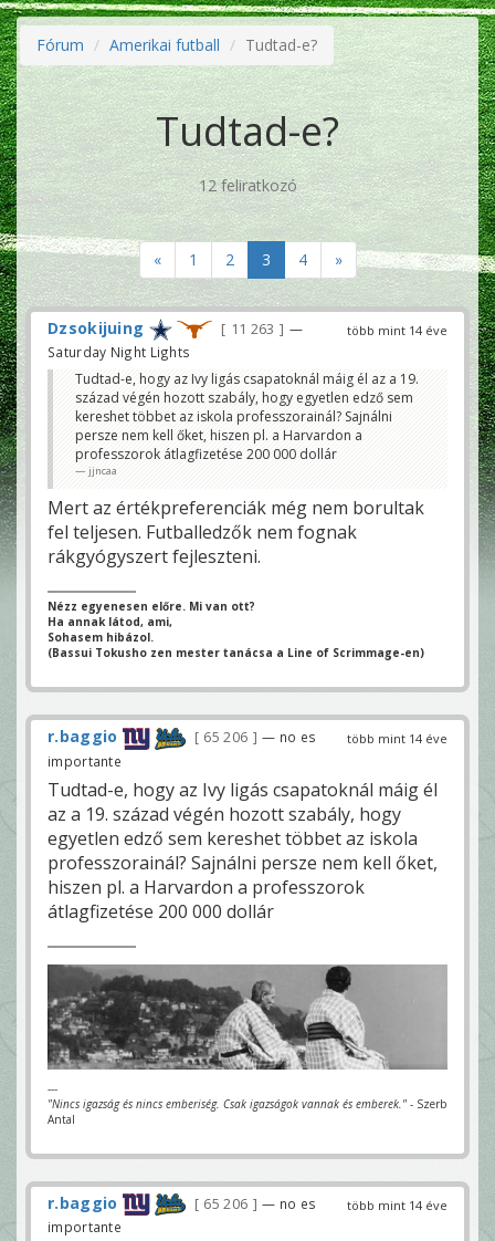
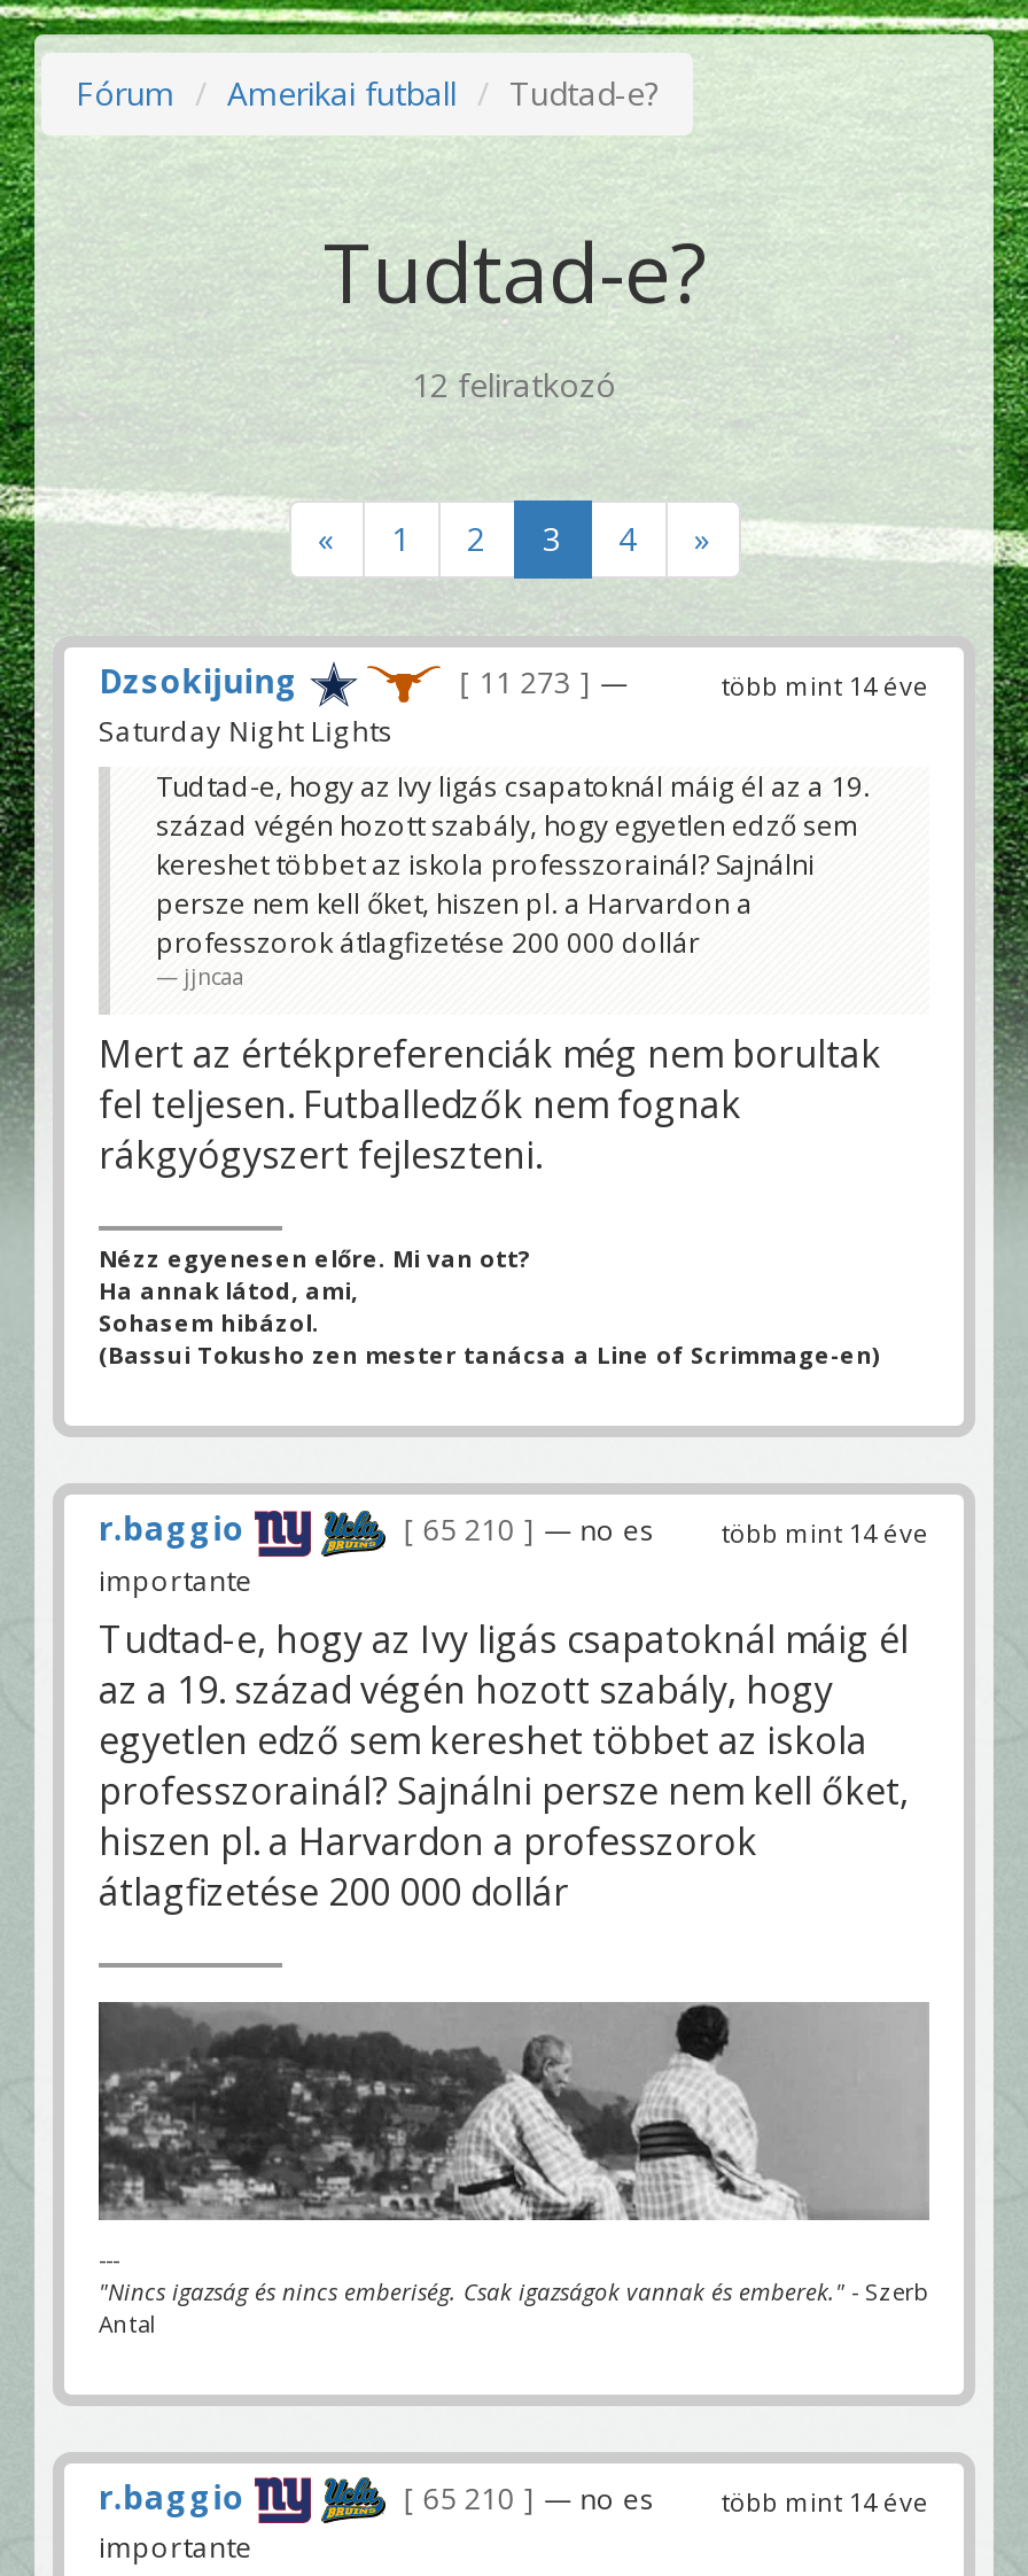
[227,320,278,338] 11 263 -> [472,664,578,703] 11 273
[200,728,447,747] 65 206 — no es több mint 14 éve -> [416,1511,929,1550] 65 210 — no es több mint 14 éve
[200,1194,447,1213] 65 206 — no es több mint 14 éve -> [416,2479,929,2518] 65 210 — no es több mint 14 éve

